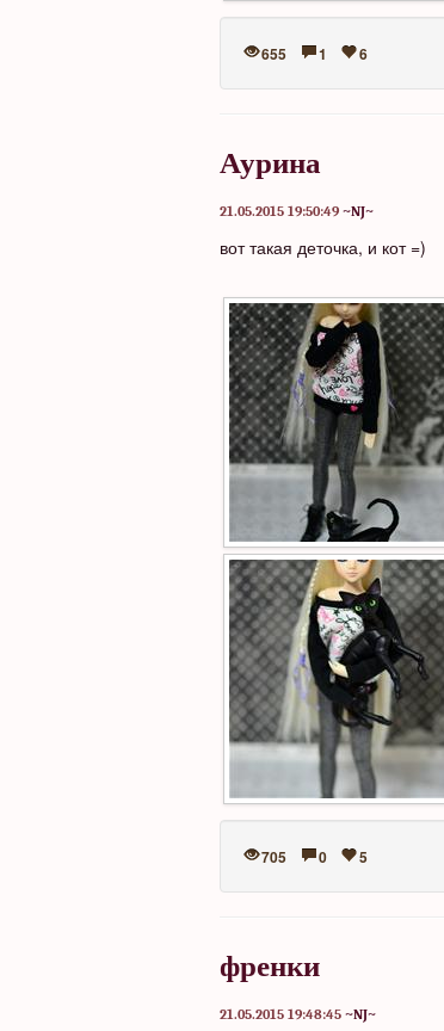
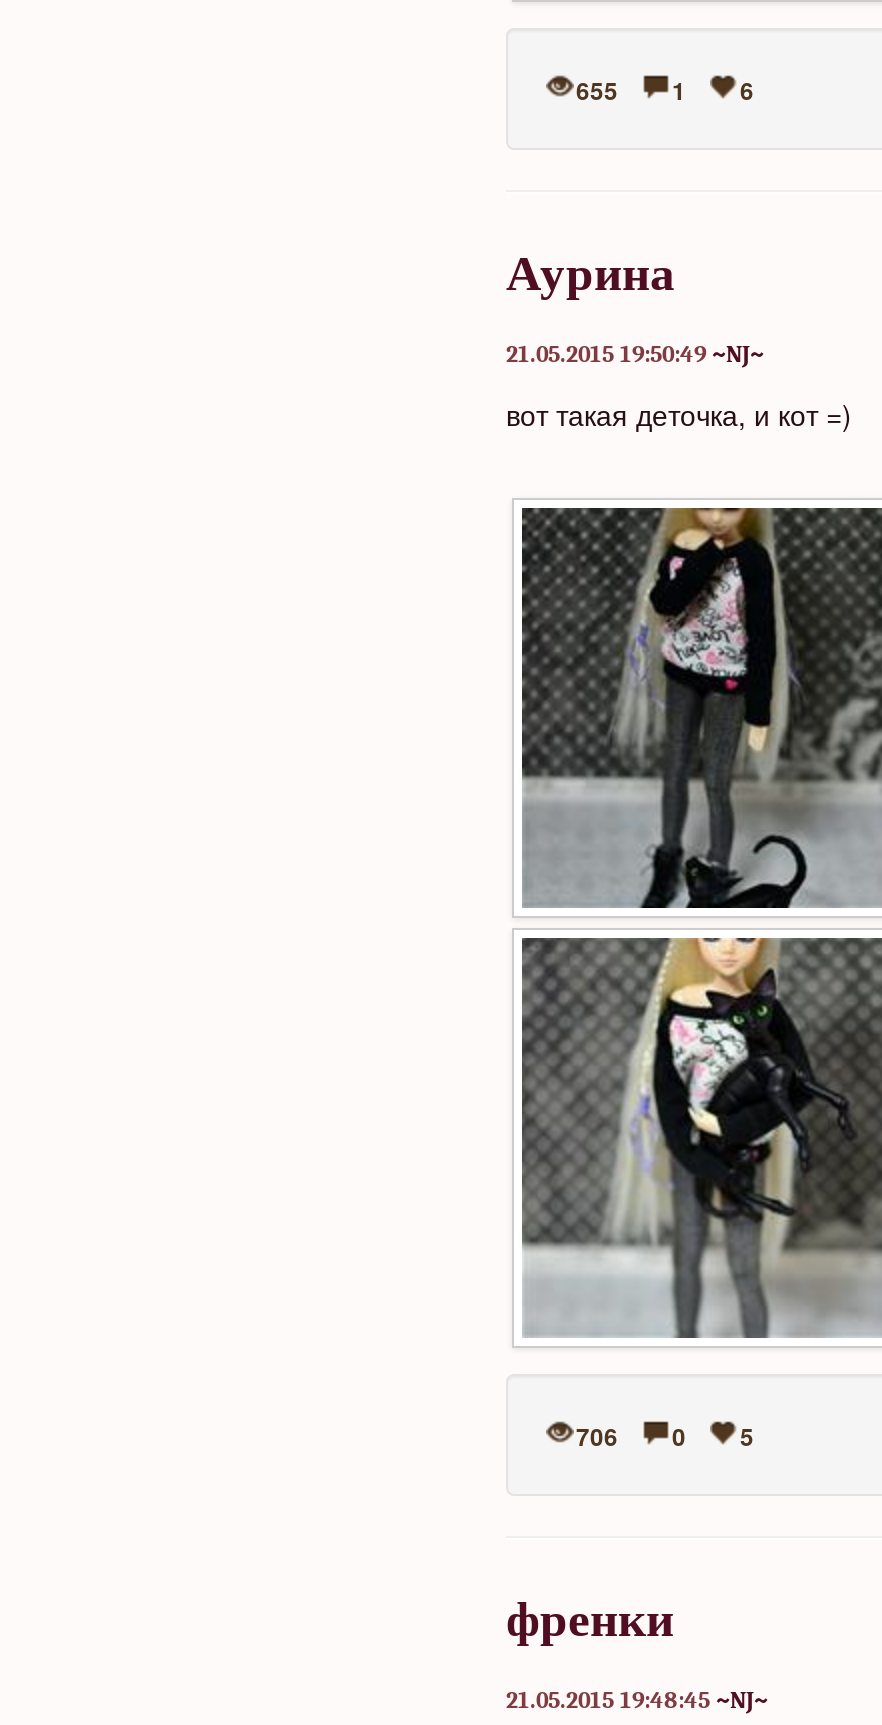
[261,846,286,867] 705 -> [576,1417,618,1453] 706

